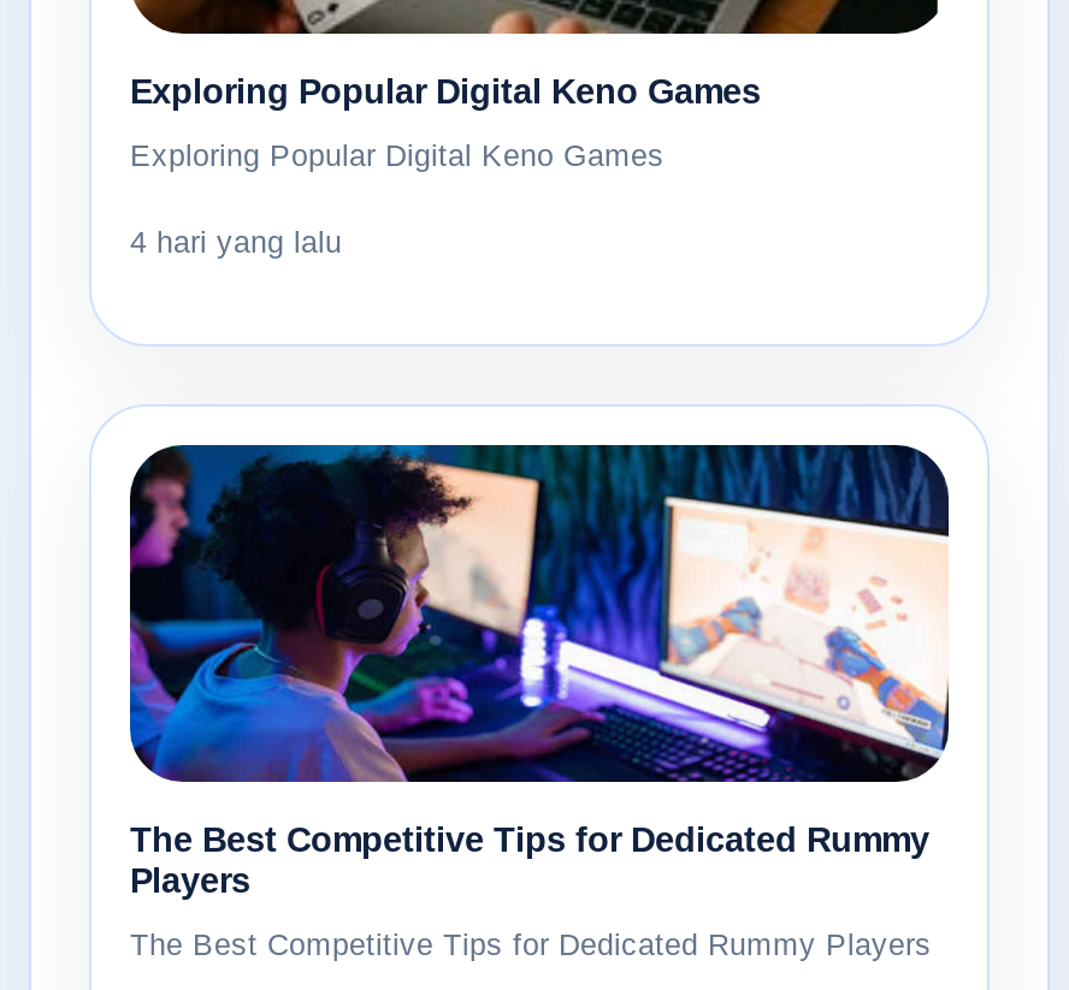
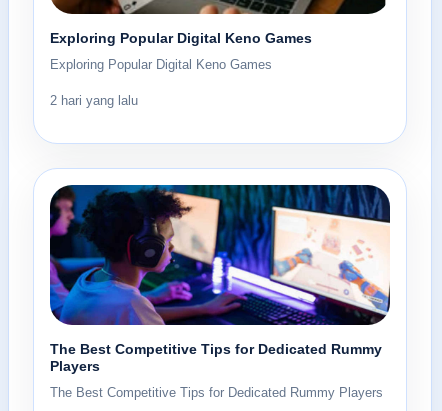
[130,227,342,260] 4 hari yang lalu -> [50,94,138,108] 2 hari yang lalu

